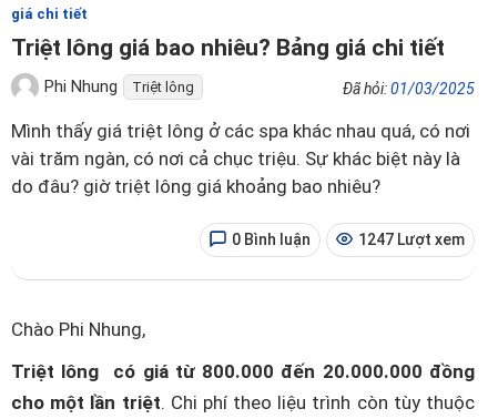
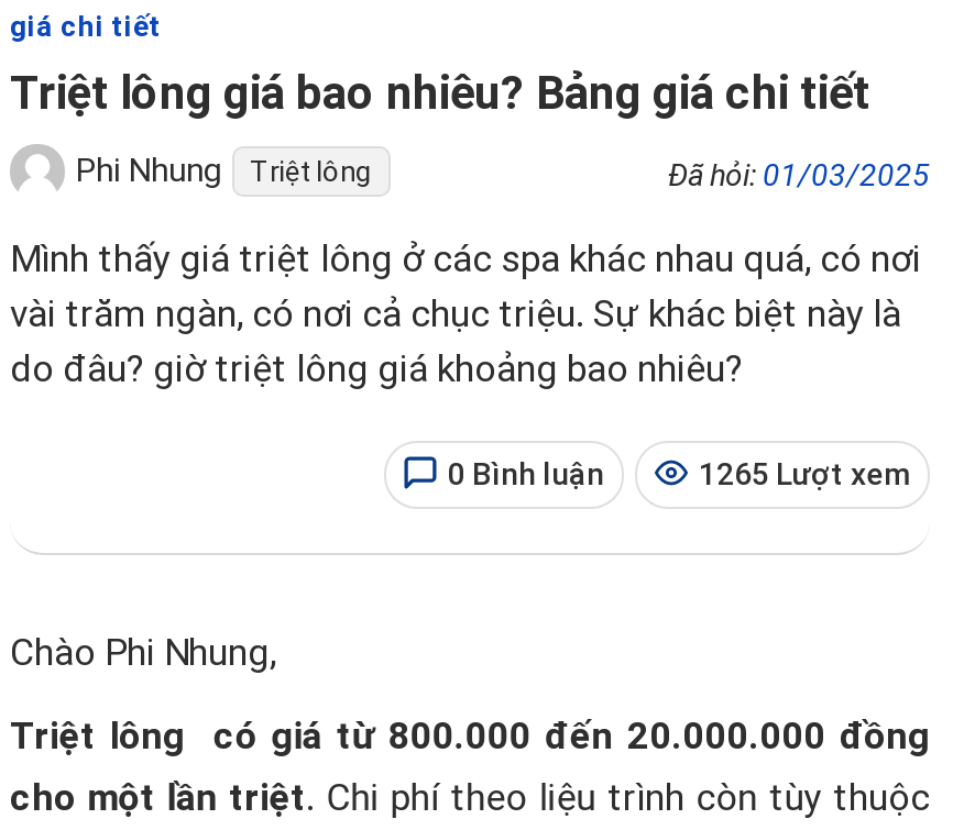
[358,231,465,248] 1247 Lượt xem -> [699,456,910,491] 1265 Lượt xem

